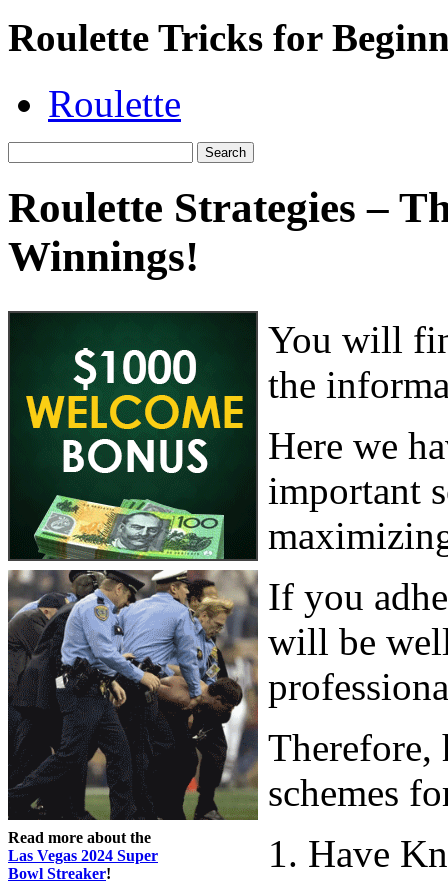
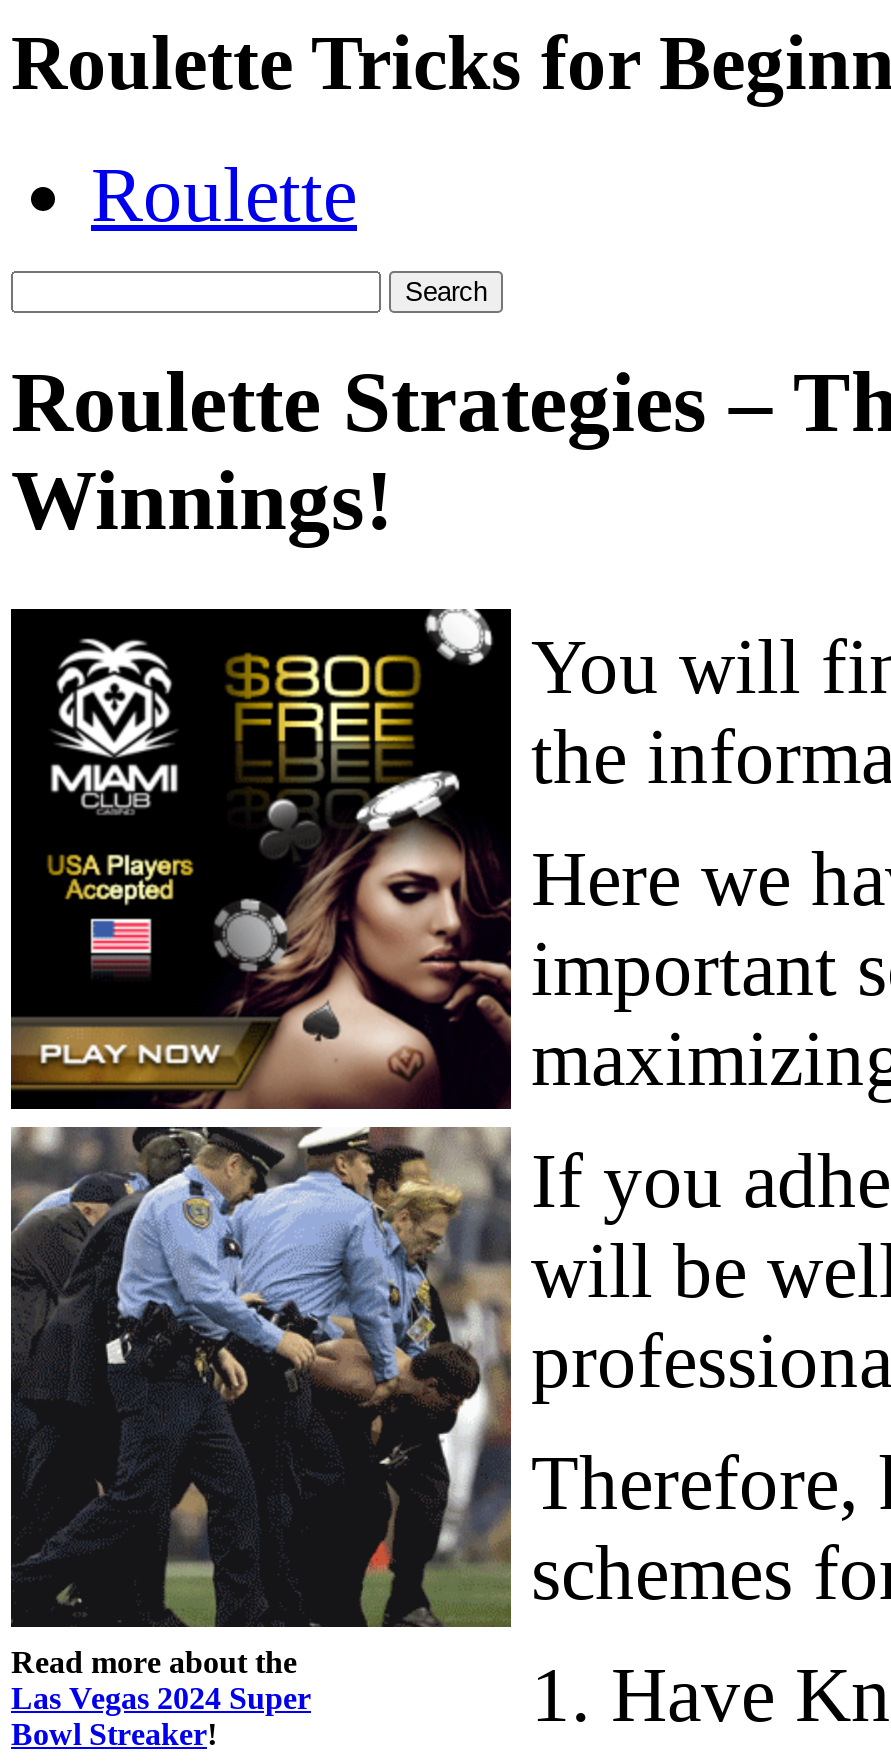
[8,311,258,561] [image] -> [11,609,513,1109] [image]

